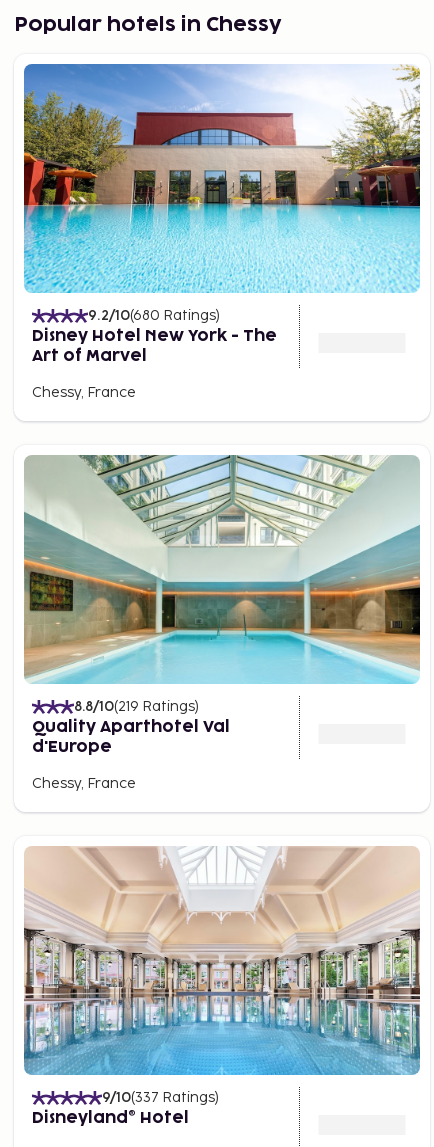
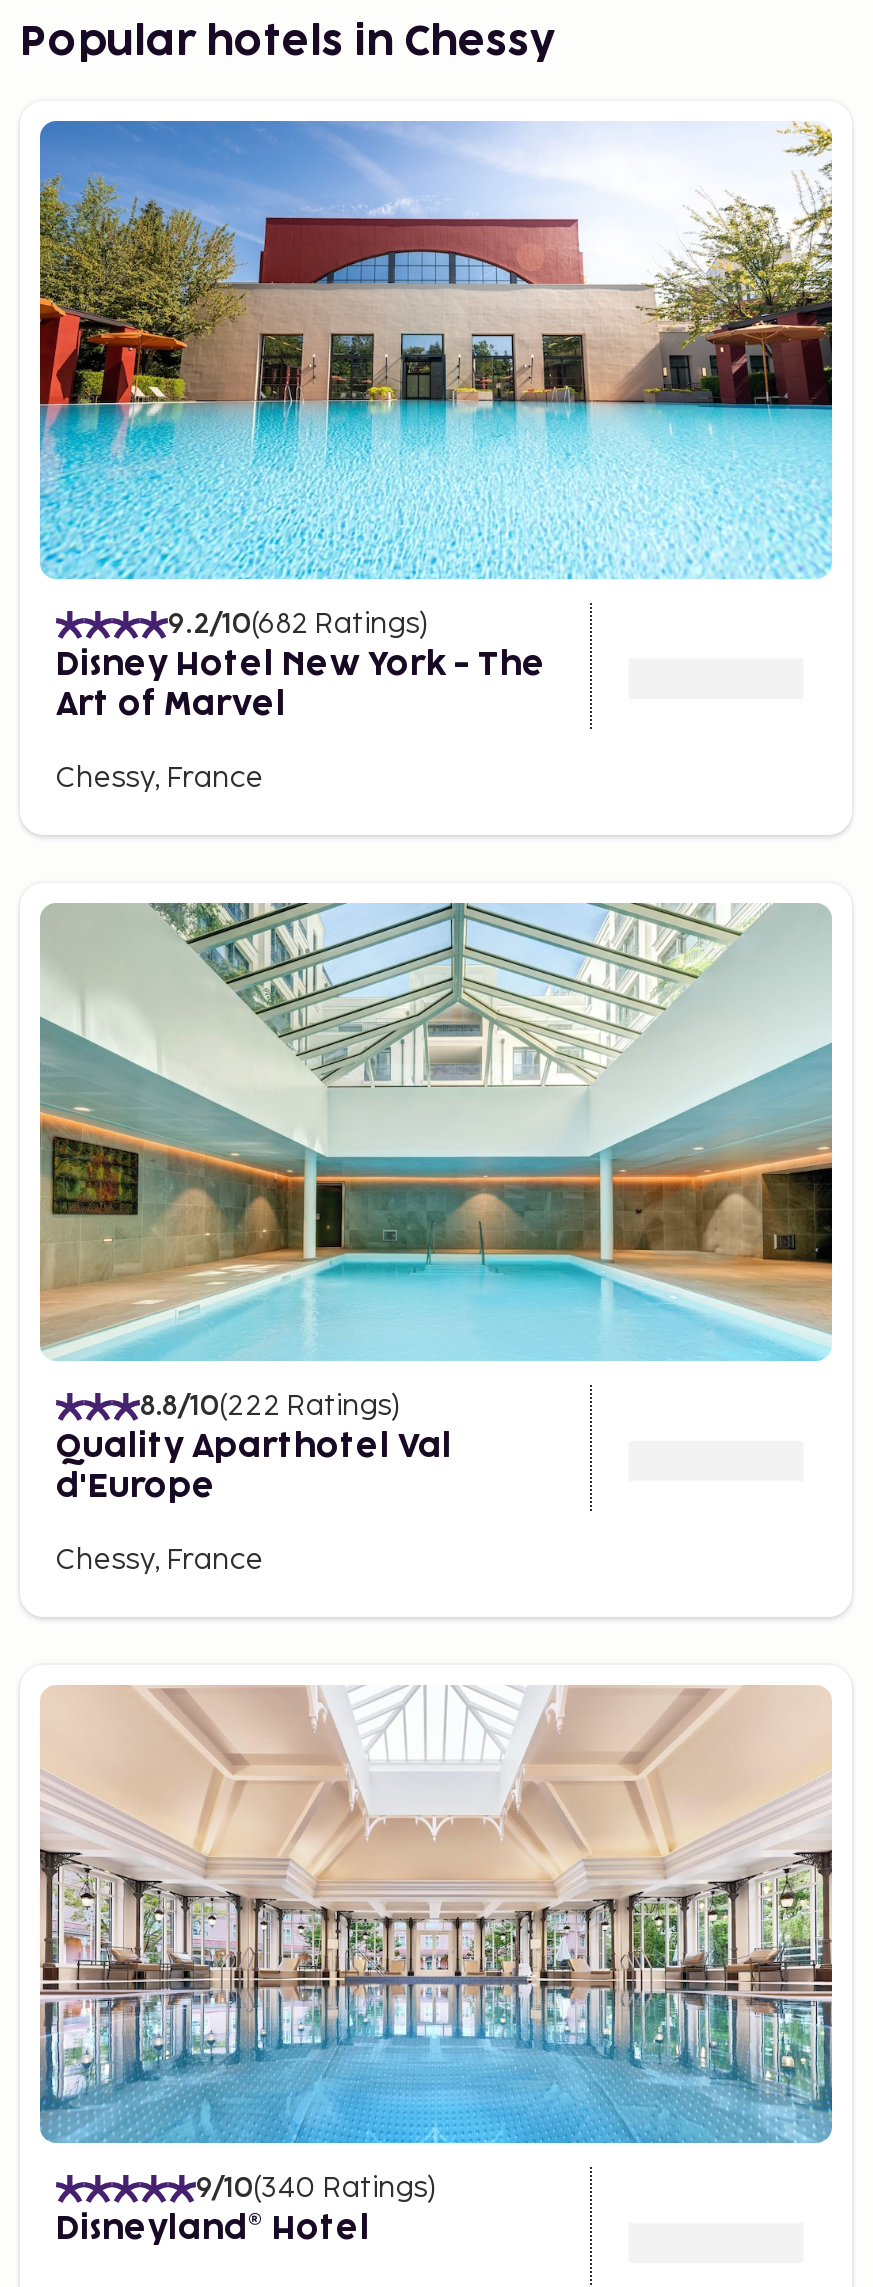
[88,307,220,324] 9.2/10(680 Ratings) -> [168,607,428,641] 9.2/10(682 Ratings)
[74,698,199,715] 8.8/10(219 Ratings) -> [140,1389,400,1423] 8.8/10(222 Ratings)
[102,1089,219,1106] 9/10(337 Ratings) -> [196,2171,436,2205] 9/10(340 Ratings)

